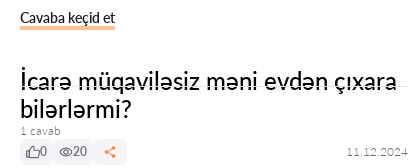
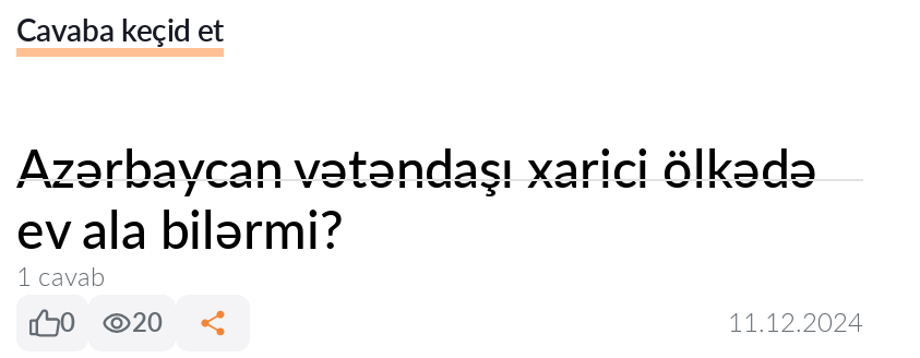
[20,66,397,123] İcarə müqaviləsiz məni evdən çıxara | bilərlərmi? -> [16,135,817,260] Azərbaycan vətəndaşı xarici ölkədə | ev ala bilərmi?

